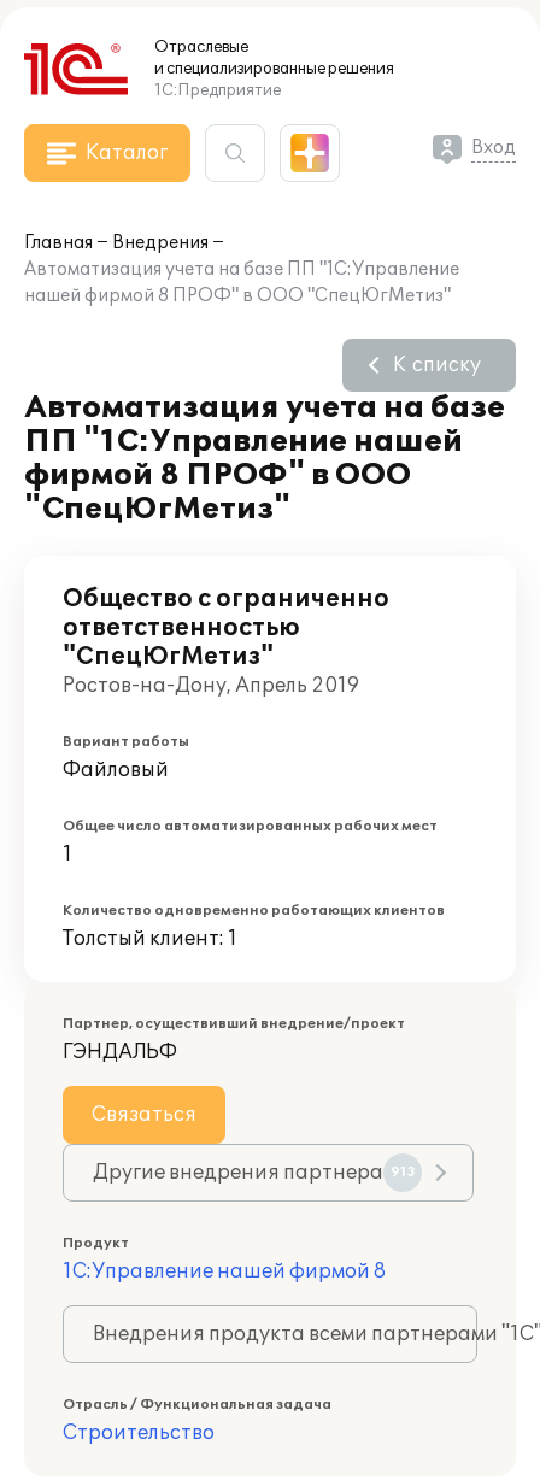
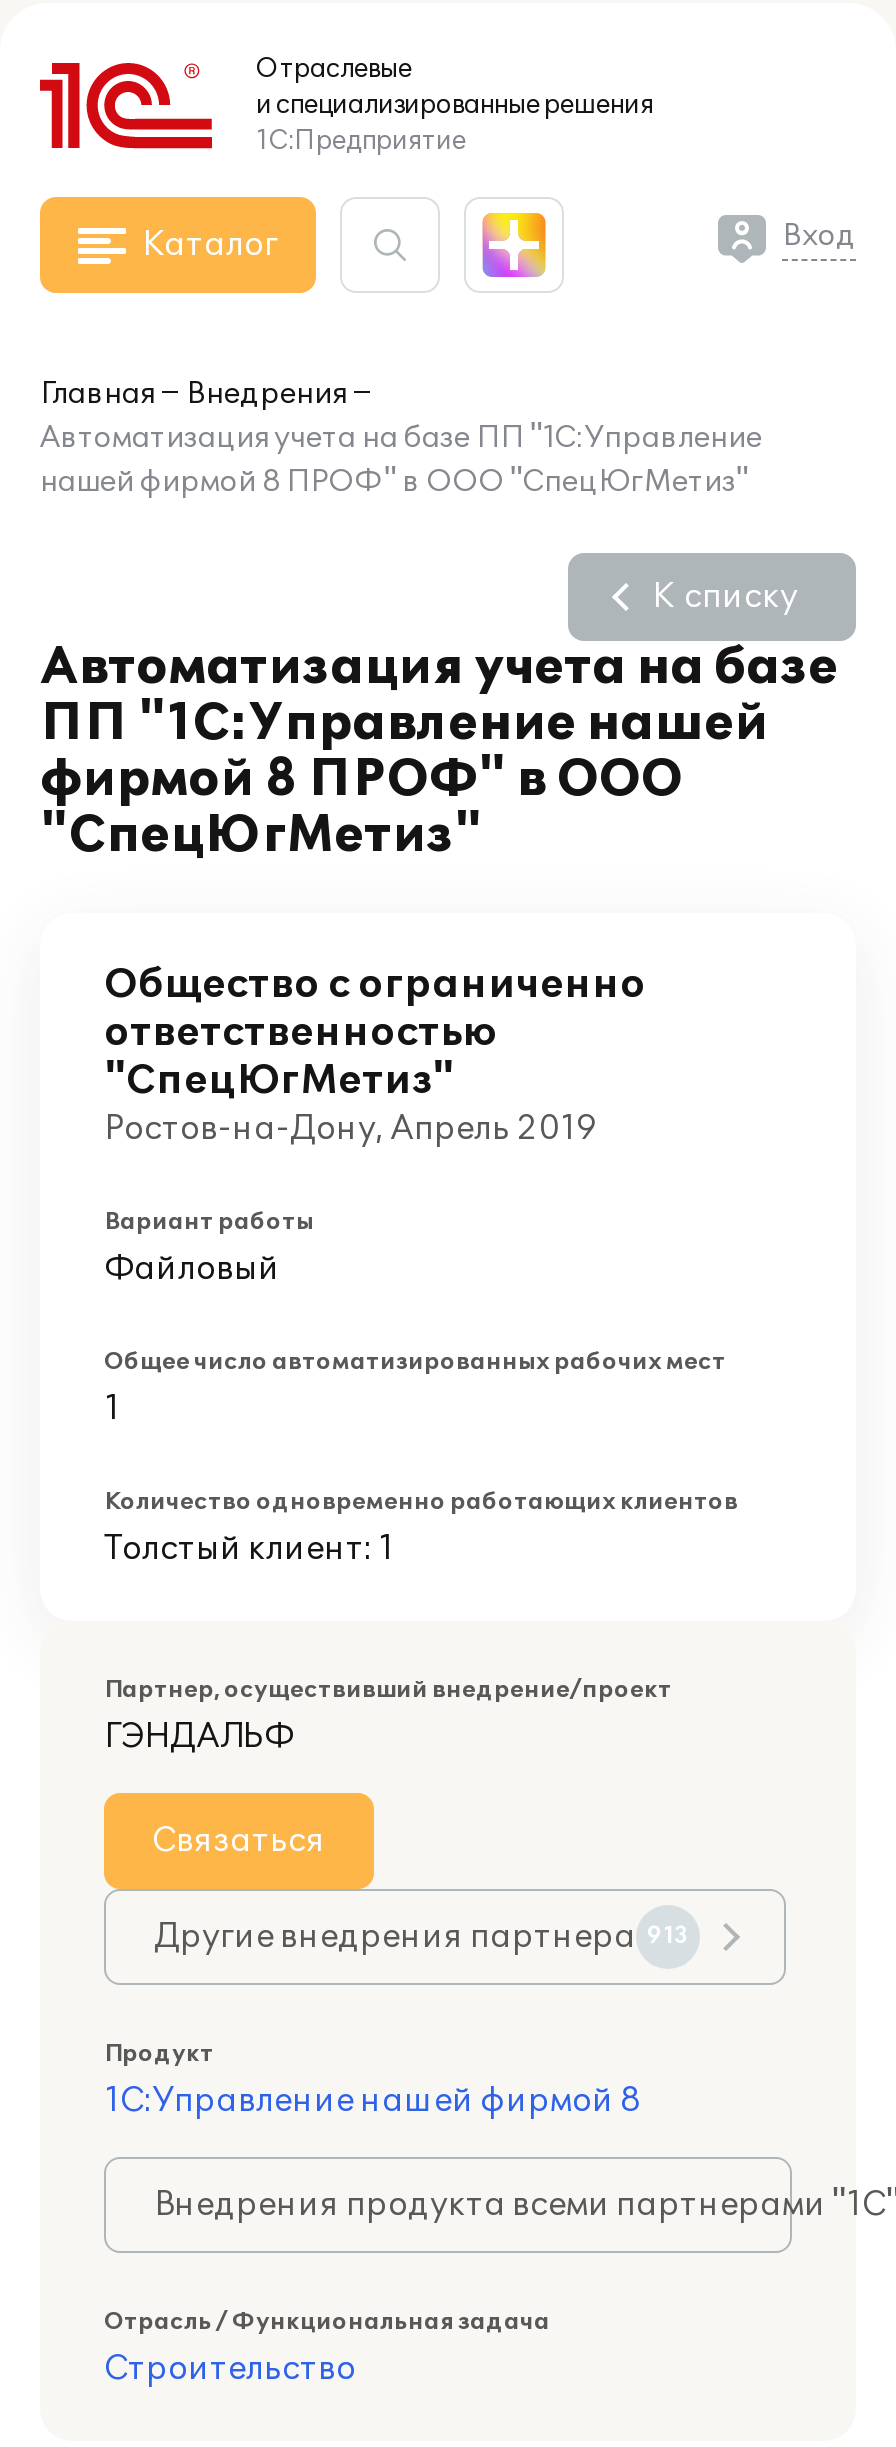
[289,133,330,174] [image] -> [480,211,548,279] [image]

